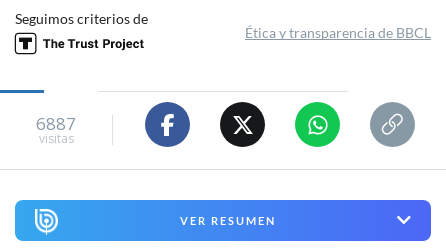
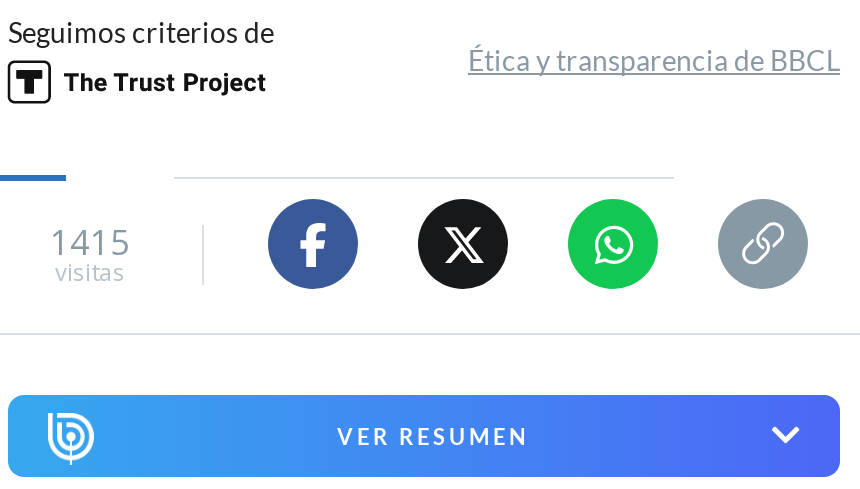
[36,112,76,135] 6887 -> [50,218,130,264] 1415

